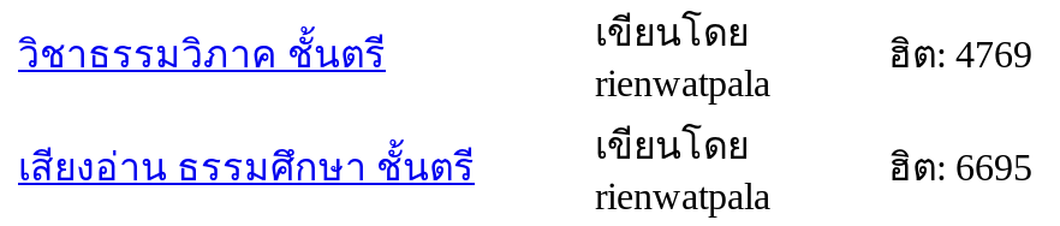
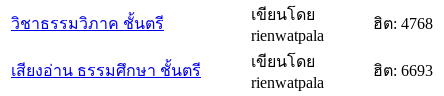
[888,33,1032,74] ฮิต: 4769 -> [373,15,433,32] ฮิต: 4768
[888,146,1032,187] ฮิต: 6695 -> [373,62,433,79] ฮิต: 6693

